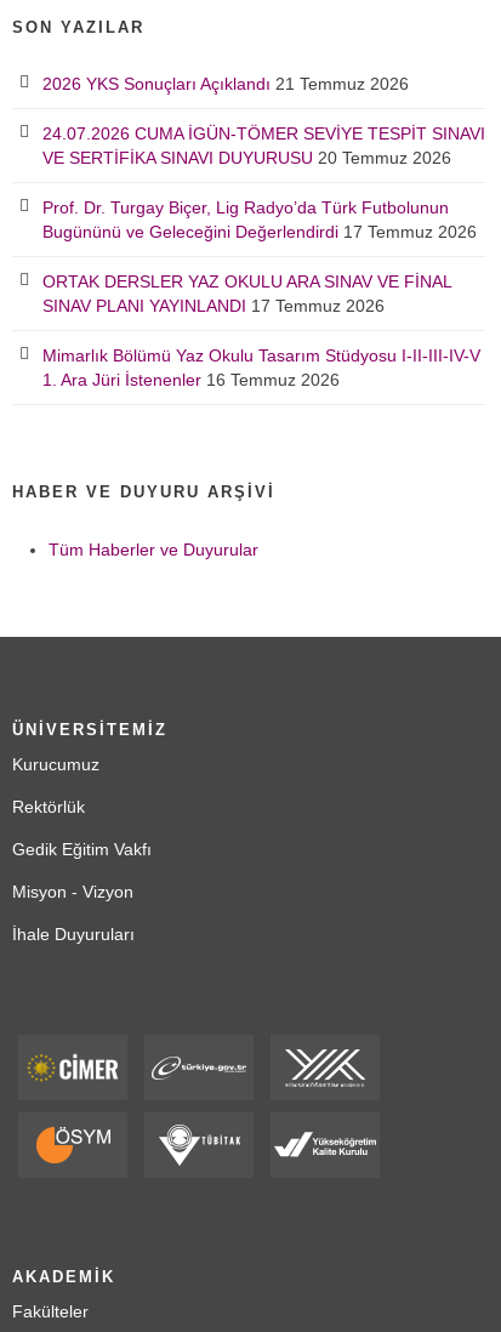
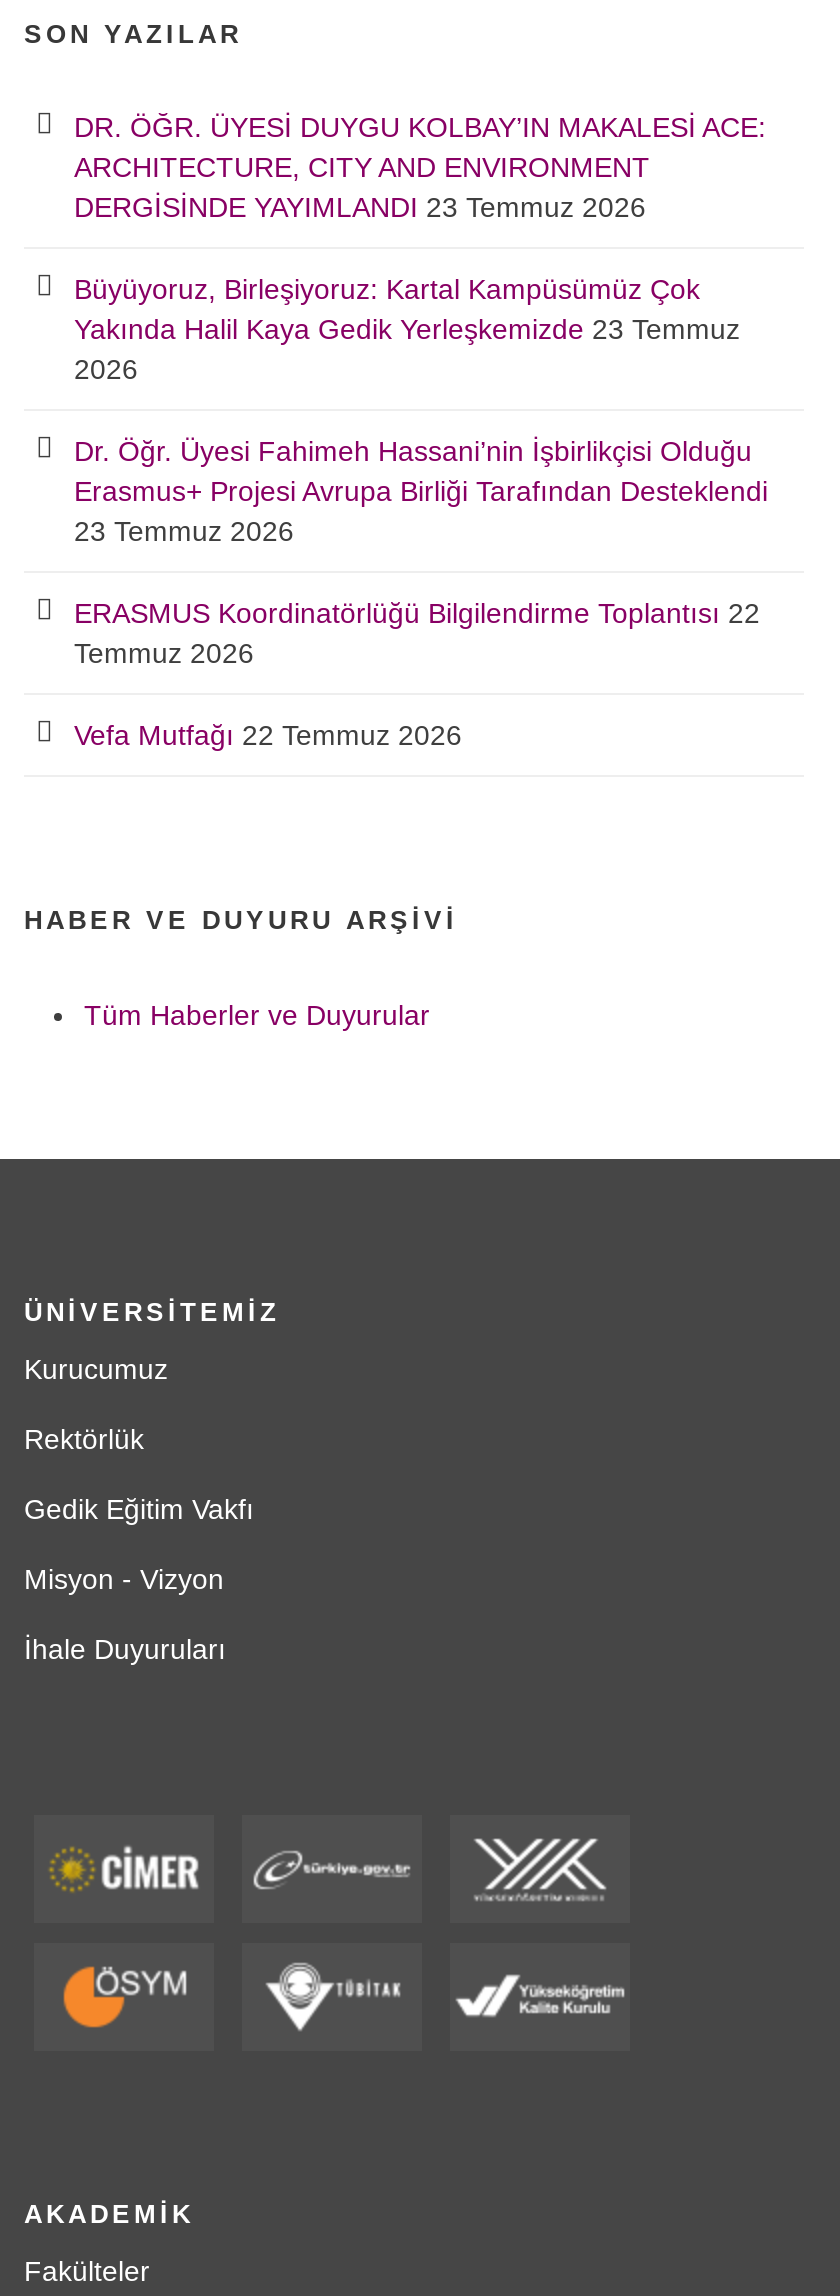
[42,74,409,93] 2026 YKS Sonuçları Açıklandı 21 Temmuz 2026 -> [74,111,766,223] DR. ÖĞR. ÜYESİ DUYGU KOLBAY’IN MAKALESİ ACE: | ARCHITECTURE, CITY AND ENVIRONMENT | DERGİSİNDE YAYIMLANDI 23 Temmuz 2026
[42,124,485,167] 24.07.2026 CUMA İGÜN-TÖMER SEVİYE TESPİT SINAVI | VE SERTİFİKA SINAVI DUYURUSU 20 Temmuz 2026 -> [74,273,740,385] Büyüyoruz, Birleşiyoruz: Kartal Kampüsümüz Çok | Yakında Halil Kaya Gedik Yerleşkemizde 23 Temmuz | 2026
[42,198,477,241] Prof. Dr. Turgay Biçer, Lig Radyo’da Türk Futbolunun | Bugününü ve Geleceğini Değerlendirdi 17 Temmuz 2026 -> [74,435,768,547] Dr. Öğr. Üyesi Fahimeh Hassani’nin İşbirlikçisi Olduğu | Erasmus+ Projesi Avrupa Birliği Tarafından Desteklendi | 23 Temmuz 2026
[42,272,451,315] ORTAK DERSLER YAZ OKULU ARA SINAV VE FİNAL | SINAV PLANI YAYINLANDI 17 Temmuz 2026 -> [74,597,760,669] ERASMUS Koordinatörlüğü Bilgilendirme Toplantısı 22 | Temmuz 2026
[42,346,480,389] Mimarlık Bölümü Yaz Okulu Tasarım Stüdyosu I-II-III-IV-V | 1. Ara Jüri İstenenler 16 Temmuz 2026 -> [74,719,462,751] Vefa Mutfağı 22 Temmuz 2026

